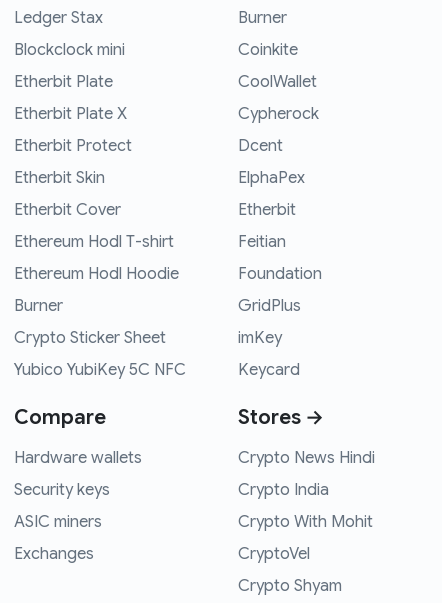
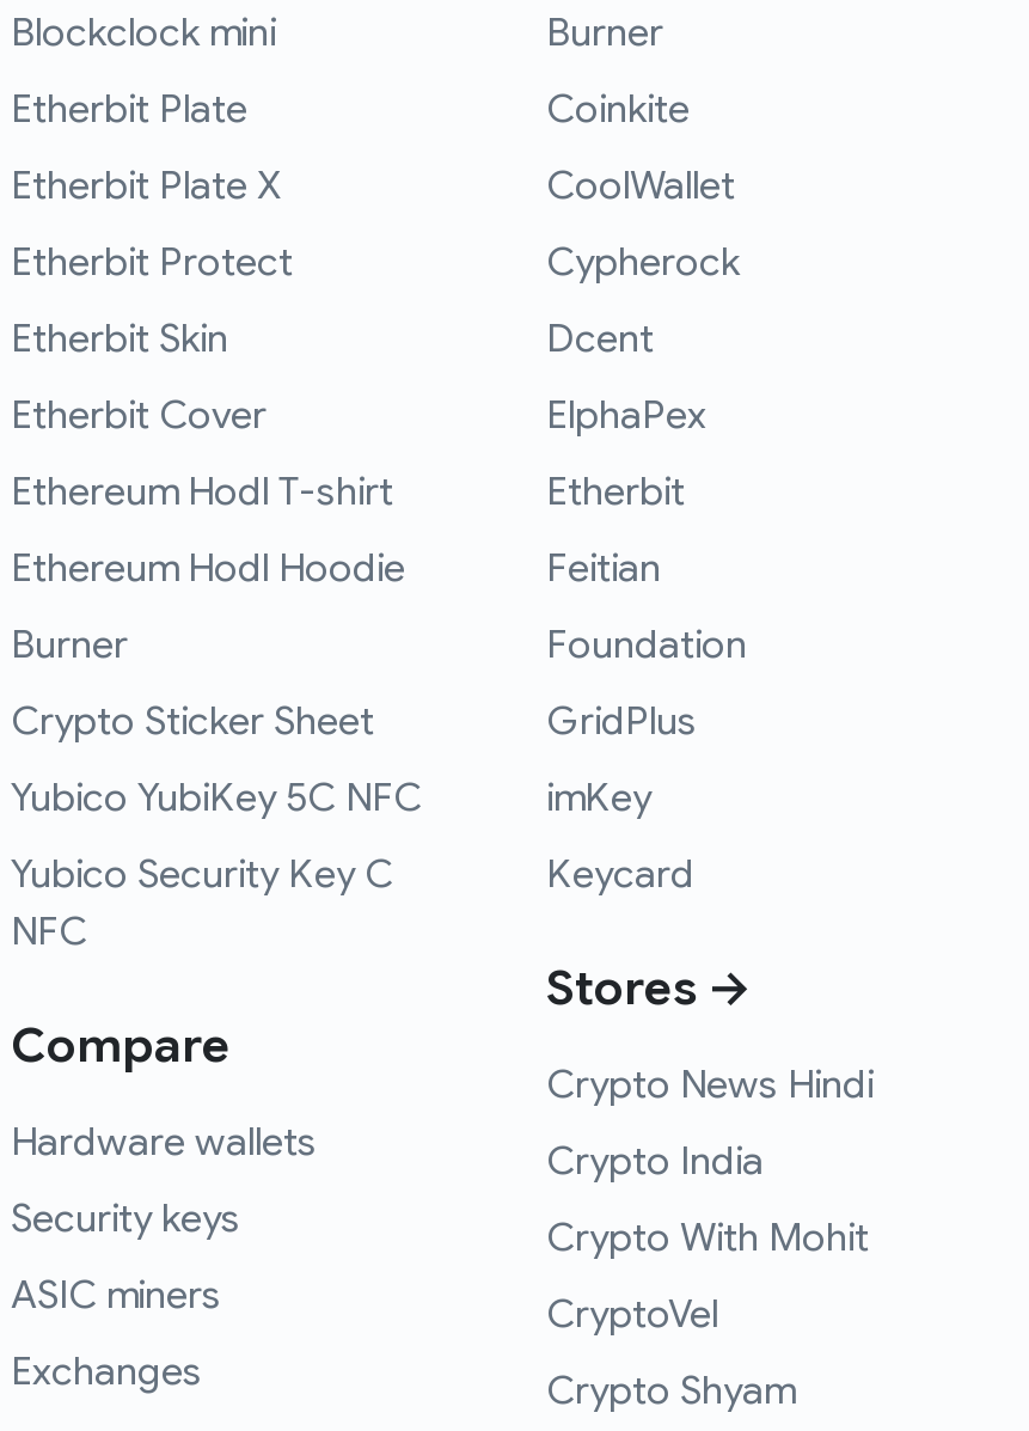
[14,8,103,28] Ledger Stax -> none
moved [14,40,186,380] -> [11,10,422,823]: Blockclock mini | Etherbit Plate | Etherbit Plate X | ... | Crypto Sticker Sheet | Yubico YubiKey 5C NFC
none -> [11,852,393,957] Yubico Security Key C | NFC
moved [14,405,142,564] -> [11,1017,317,1397]: Compare | Hardware wallets | Security keys | ASIC miners | Exchanges

